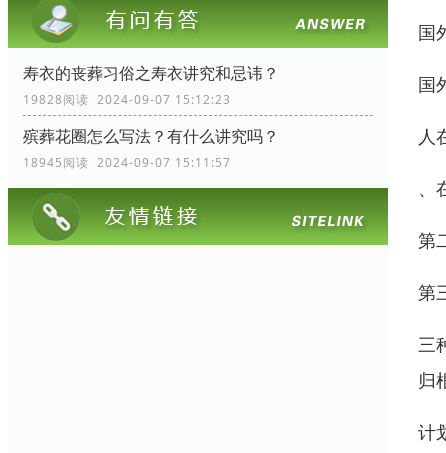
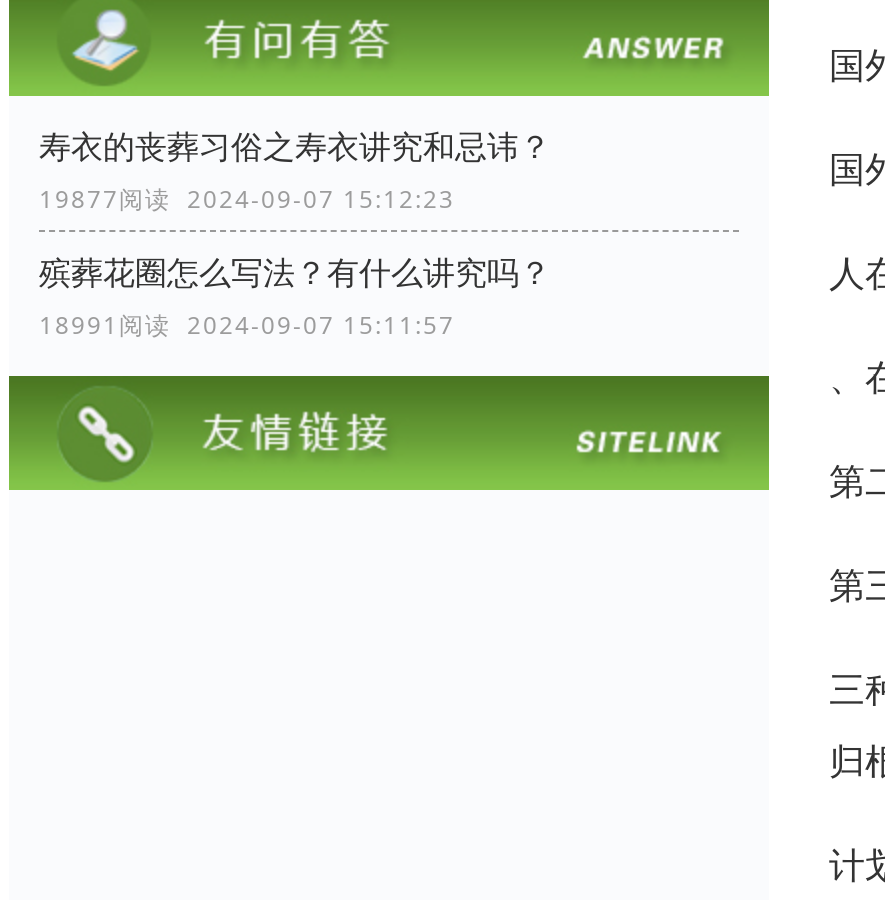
[23,91,231,108] 19828阅读 2024-09-07 15:12:23 -> [39,182,455,216] 19877阅读 2024-09-07 15:12:23
[23,154,231,171] 18945阅读 2024-09-07 15:11:57 -> [39,308,455,342] 18991阅读 2024-09-07 15:11:57

